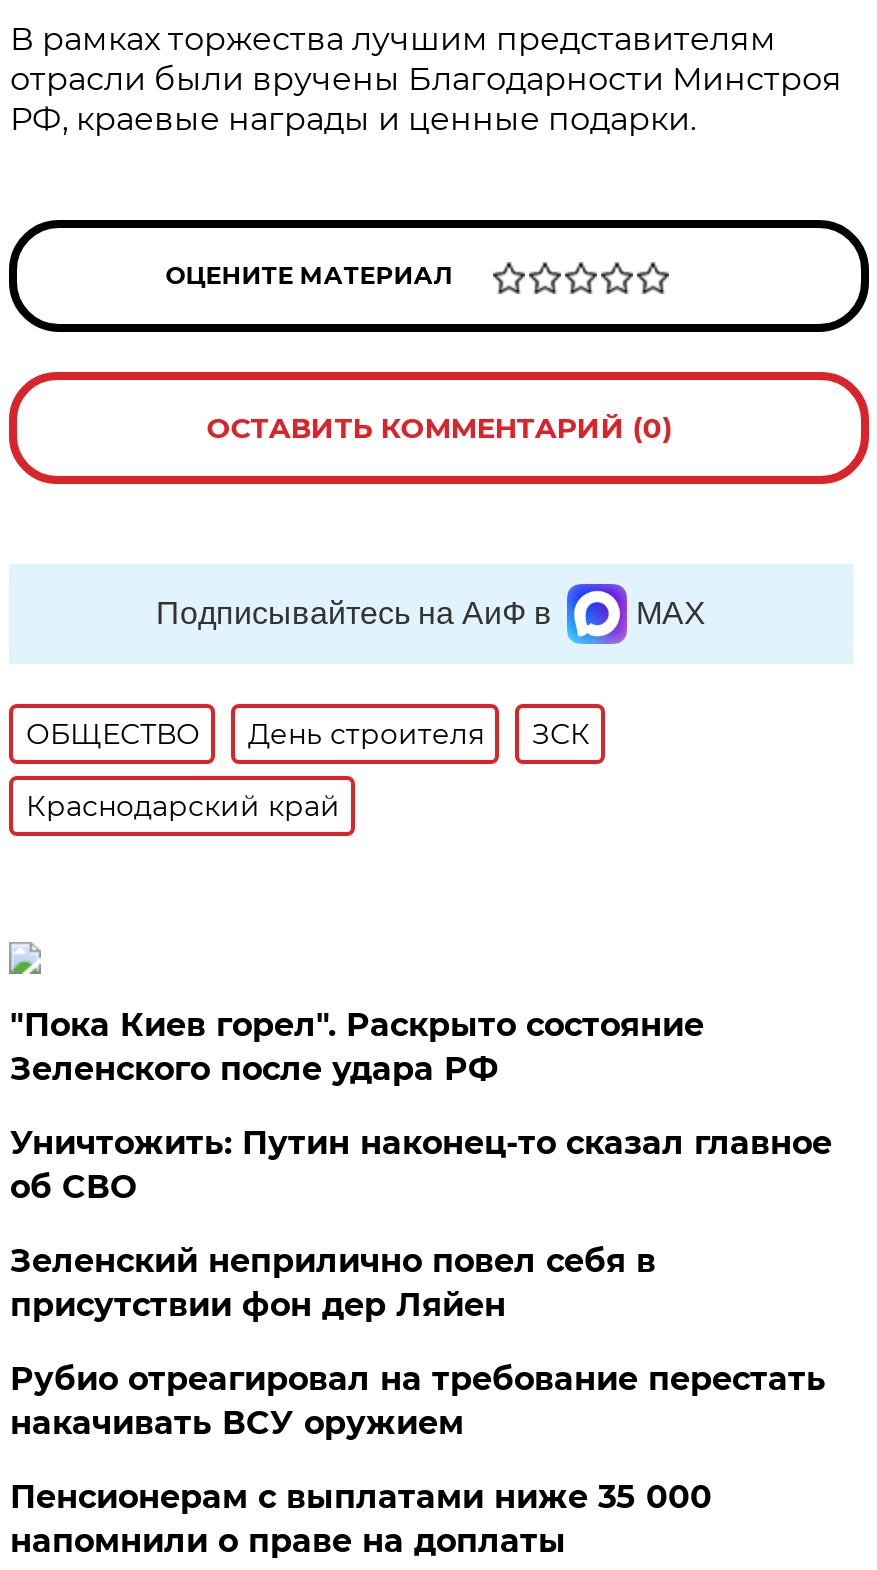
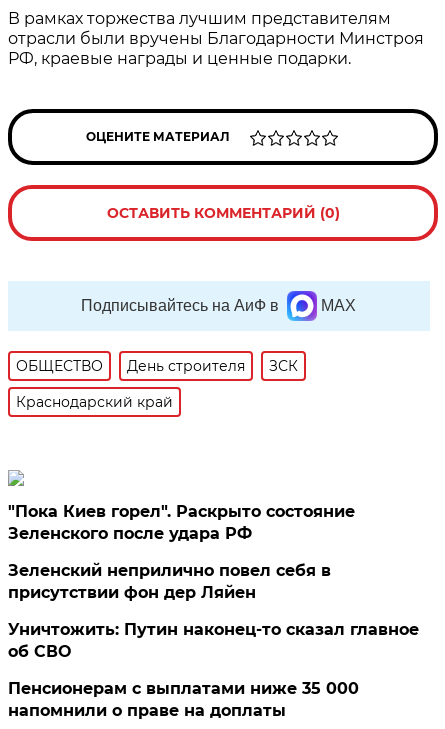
moved [10,1124,832,1206] -> [8,620,419,661]: Уничтожить: Путин наконец-то сказал главное | об СВО
[10,1360,826,1442] Рубио отреагировал на требование перестать | накачивать ВСУ оружием -> none

